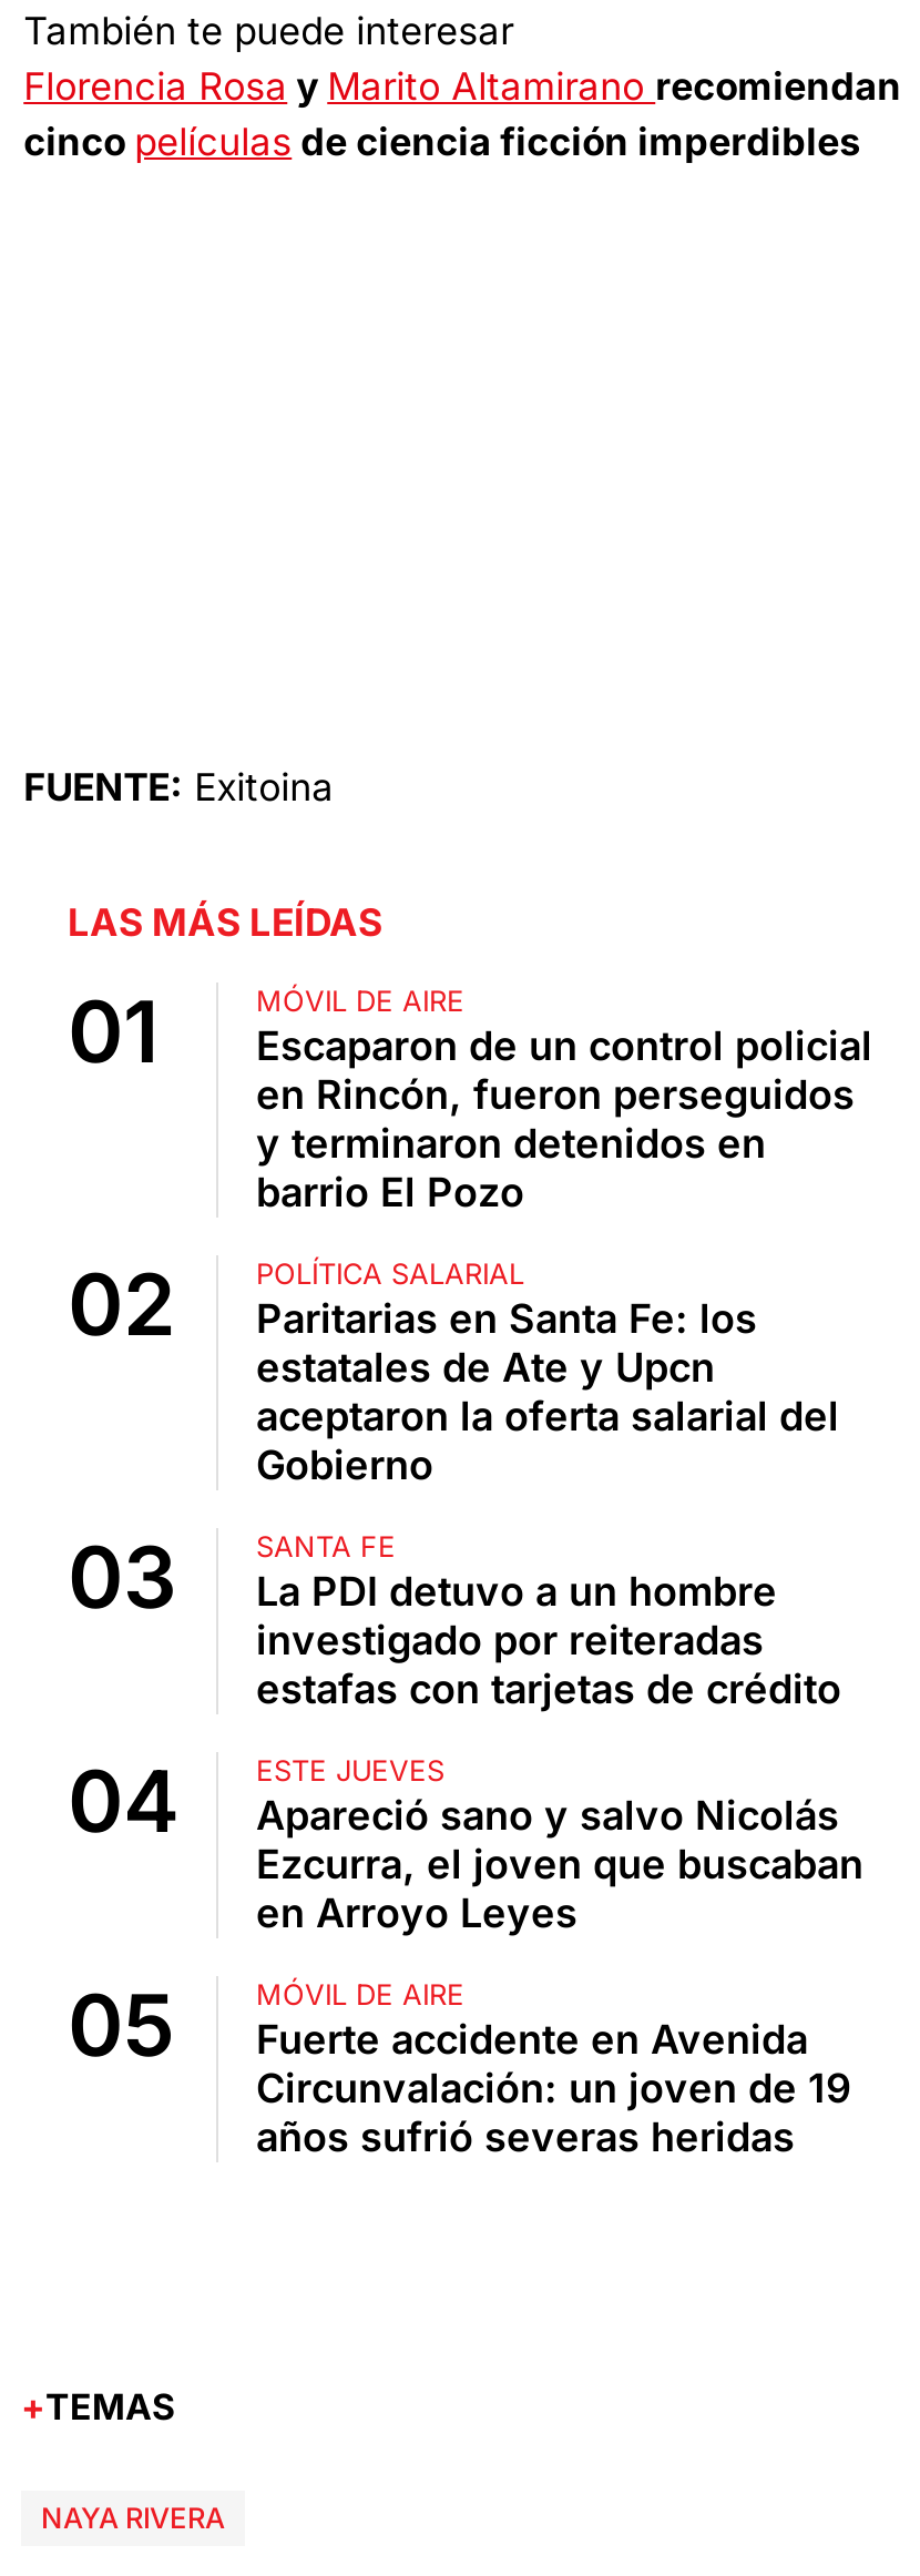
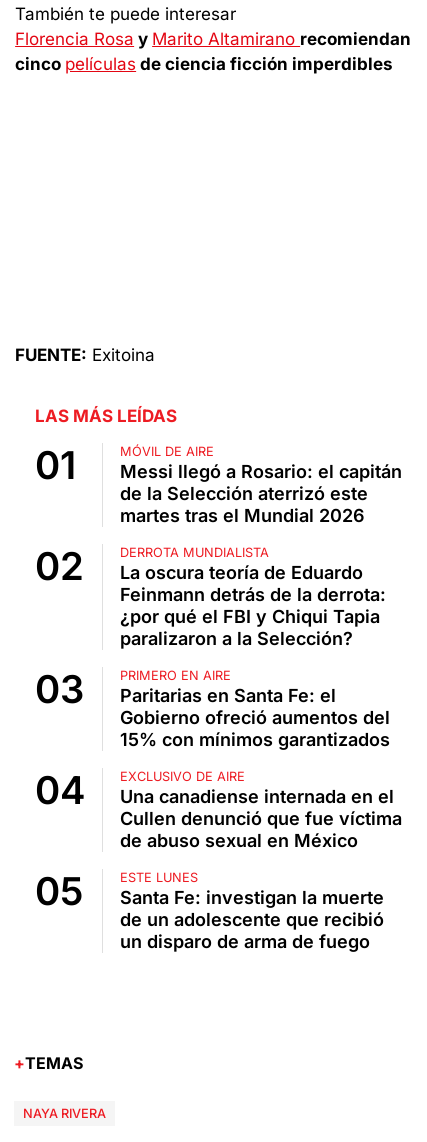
[256,1021,872,1214] Escaparon de un control policial | en Rincón, fueron perseguidos | y terminaron detenidos en | barrio El Pozo -> [120,460,402,525] Messi llegó a Rosario: el capitán | de la Selección aterrizó este | martes tras el Mundial 2026
[256,1256,839,1487] POLÍTICA SALARIAL | Paritarias en Santa Fe: los | estatales de Ate y Upcn | aceptaron la oferta salarial del | Gobierno -> [120,544,386,648] DERROTA MUNDIALISTA | La oscura teoría de Eduardo | Feinmann detrás de la derrota: | ¿por qué el FBI y Chiqui Tapia | paralizaron a la Selección?
[256,1529,841,1711] SANTA FE | La PDI detuvo a un hombre | investigado por reiteradas | estafas con tarjetas de crédito -> [120,667,390,749] PRIMERO EN AIRE | Paritarias en Santa Fe: el | Gobierno ofreció aumentos del | 15% con mínimos garantizados
[256,1753,863,1935] ESTE JUEVES | Apareció sano y salvo Nicolás | Ezcurra, el joven que buscaban | en Arroyo Leyes -> [120,768,402,850] EXCLUSIVO DE AIRE | Una canadiense internada en el | Cullen denunció que fue víctima | de abuso sexual en México
[256,1977,852,2159] MÓVIL DE AIRE | Fuerte accidente en Avenida | Circunvalación: un joven de 19 | años sufrió severas heridas -> [120,869,384,951] ESTE LUNES | Santa Fe: investigan la muerte | de un adolescente que recibió | un disparo de arma de fuego

